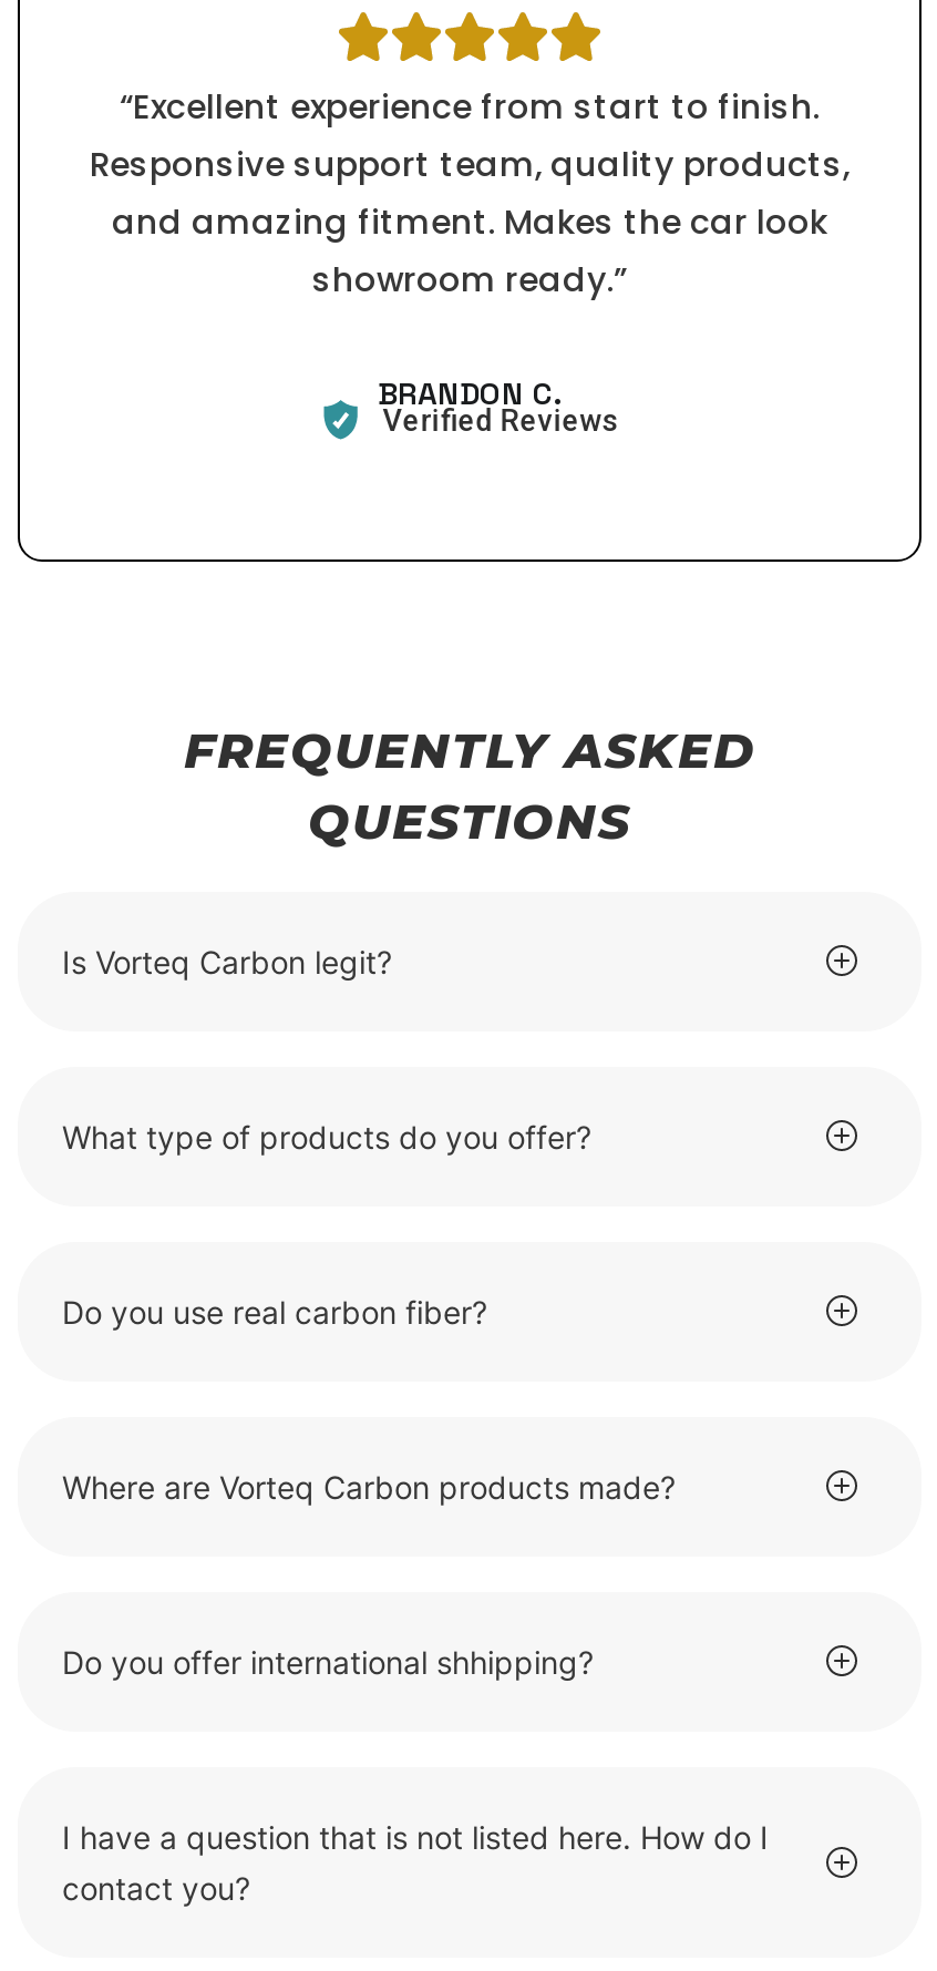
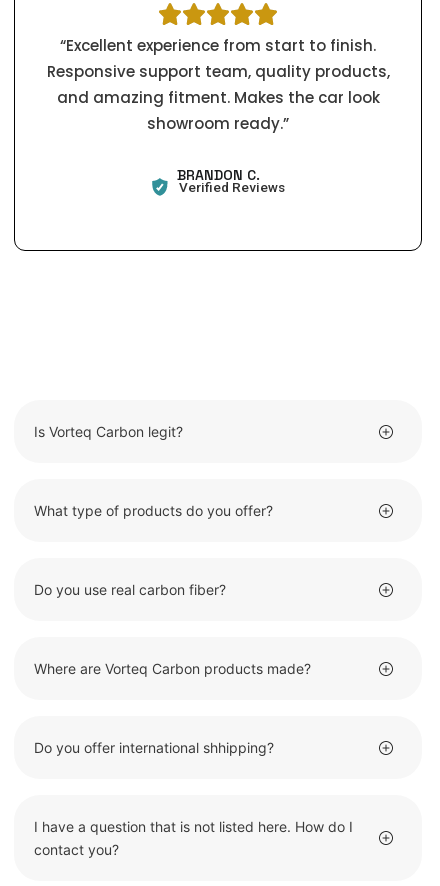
[184,720,755,851] FREQUENTLY ASKED | QUESTIONS -> none

